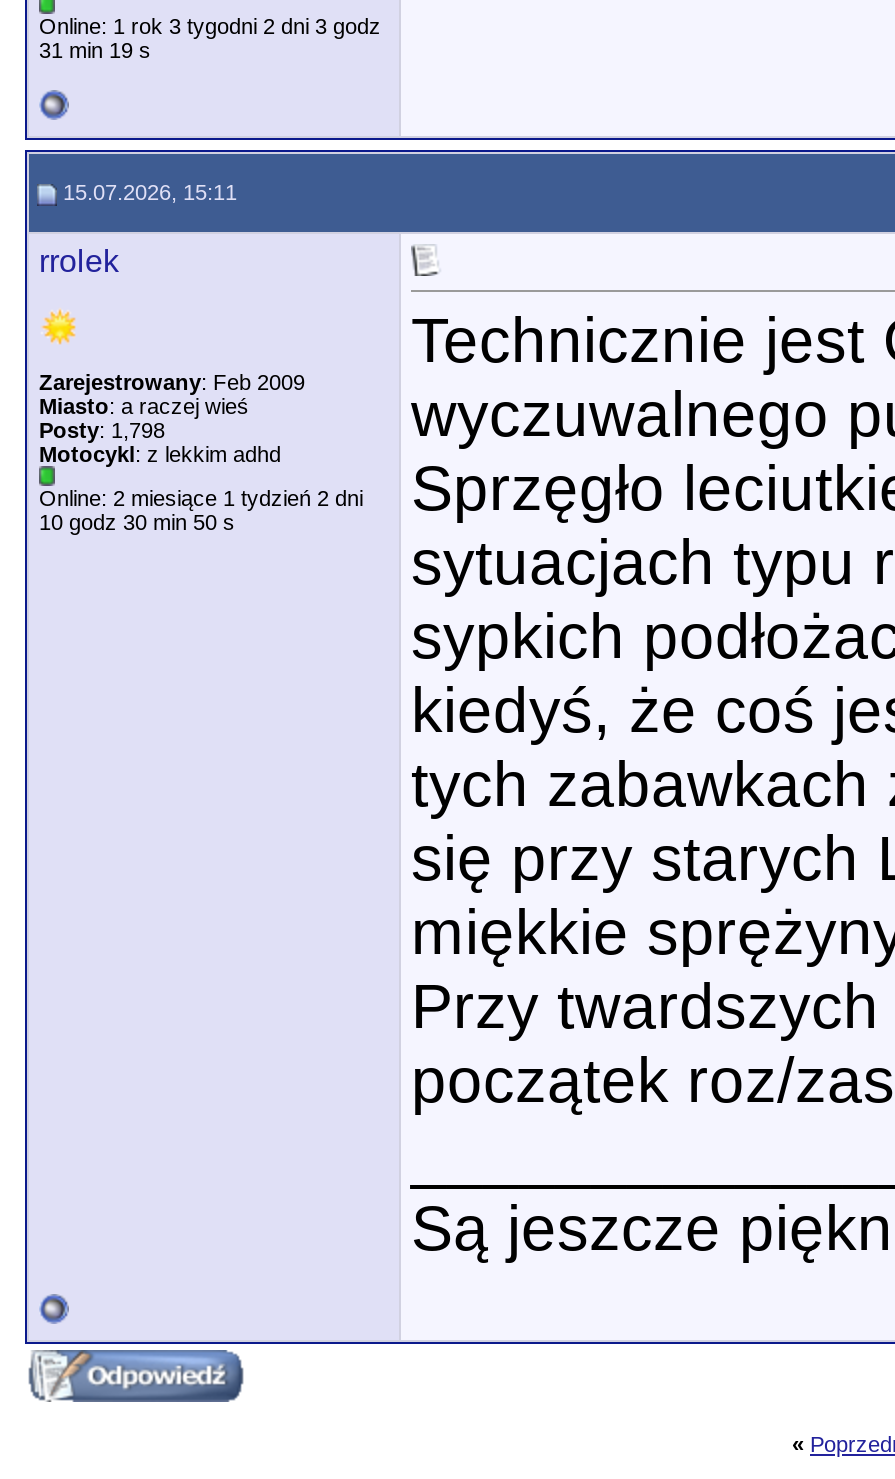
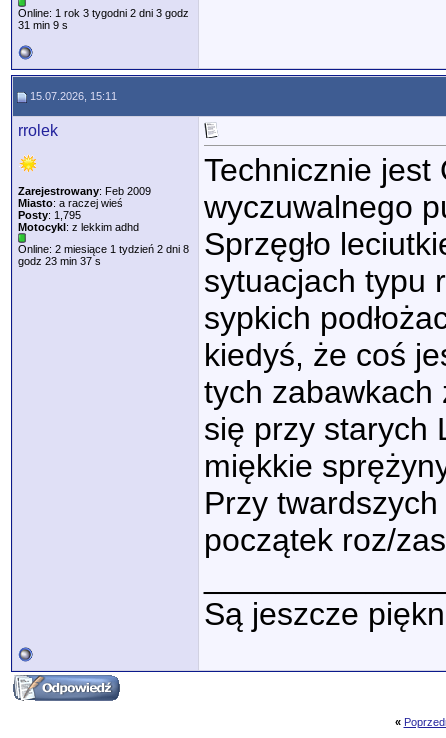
[39,38,151,62] 31 min 19 s -> [18,19,68,31] 31 min 9 s
[39,418,165,442] Posty: 1,798 -> [18,209,81,221] Posty: 1,795
[39,486,363,534] Online: 2 miesiące 1 tydzień 2 dni | 10 godz 30 min 50 s -> [18,243,189,267] Online: 2 miesiące 1 tydzień 2 dni 8 | godz 23 min 37 s

